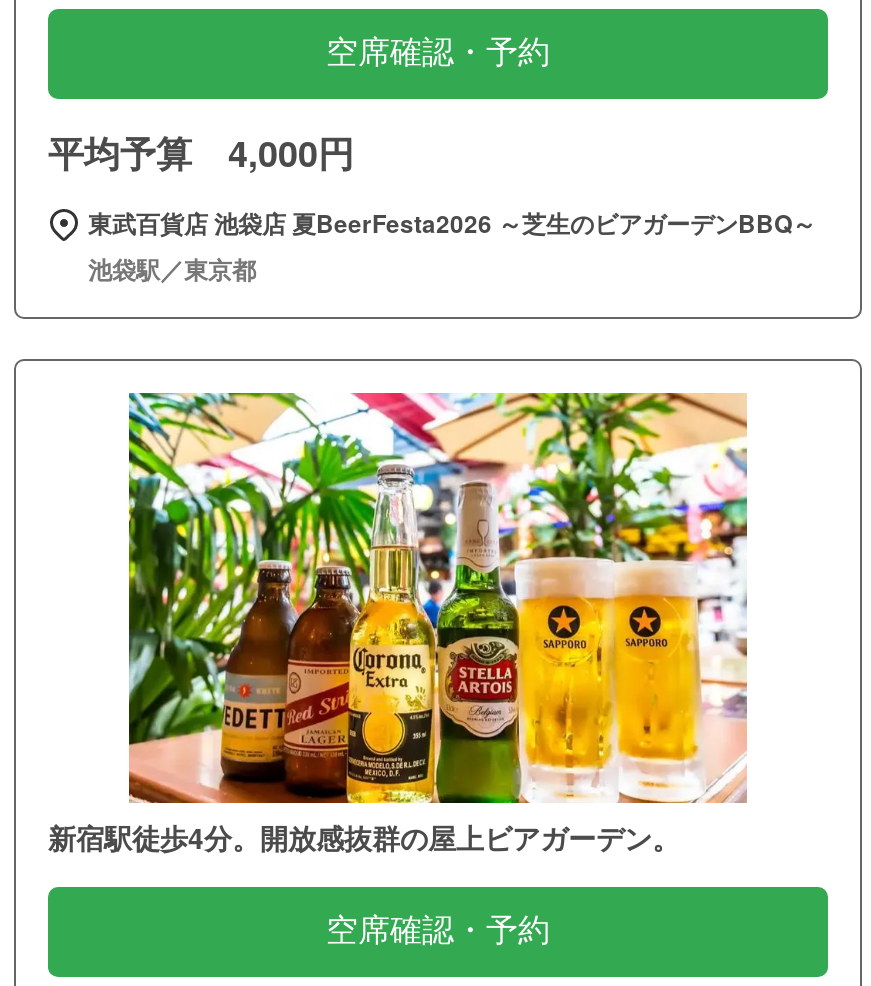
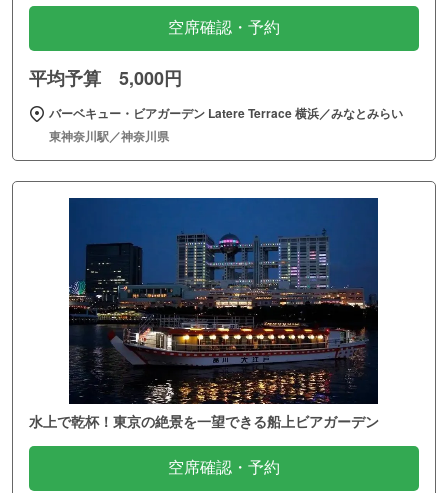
[48,126,354,178] 平均予算 4,000円 -> [29,65,182,91] 平均予算 5,000円
[88,204,816,286] 東武百貨店 池袋店 夏BeerFesta2026 ～芝生のビアガーデンBBQ～ | 池袋駅／東京都 -> [49,104,403,145] バーベキュー・ビアガーデン Latere Terrace 横浜／みなとみらい | 東神奈川駅／神奈川県
[48,391,748,858] [image] | 新宿駅徒歩4分。開放感抜群の屋上ビアガーデン。 -> [29,197,379,431] [image] | 水上で乾杯！東京の絶景を一望できる船上ビアガーデン

